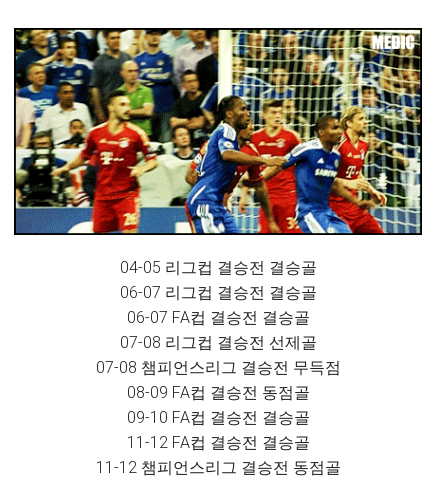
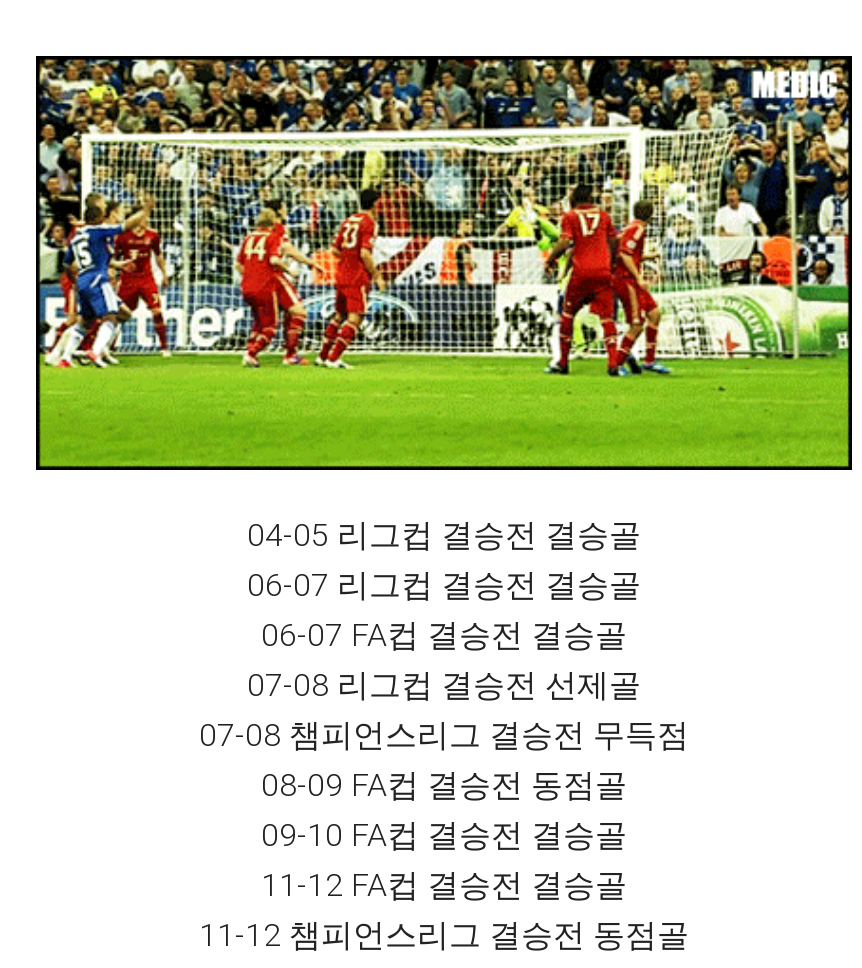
[15,29,421,234] [image] -> [38,58,850,468] [image]

